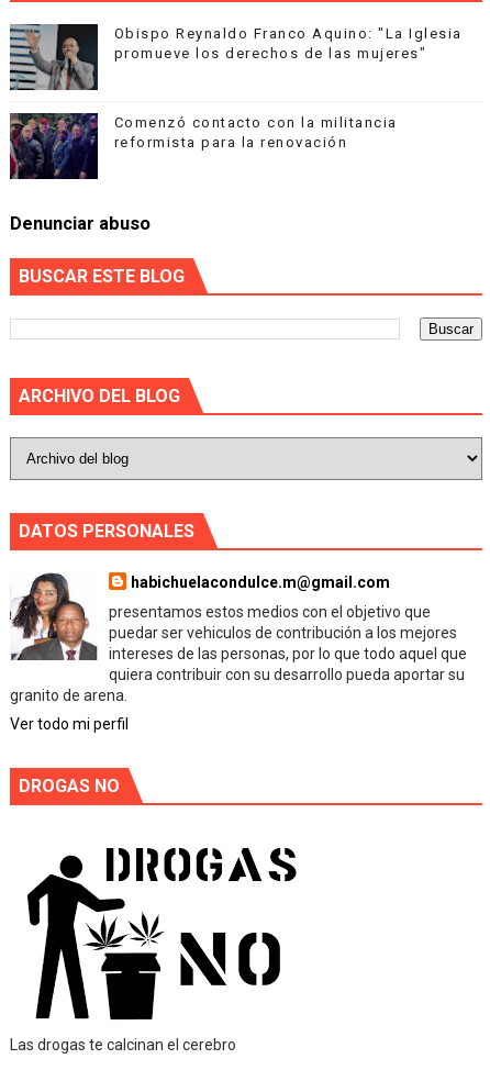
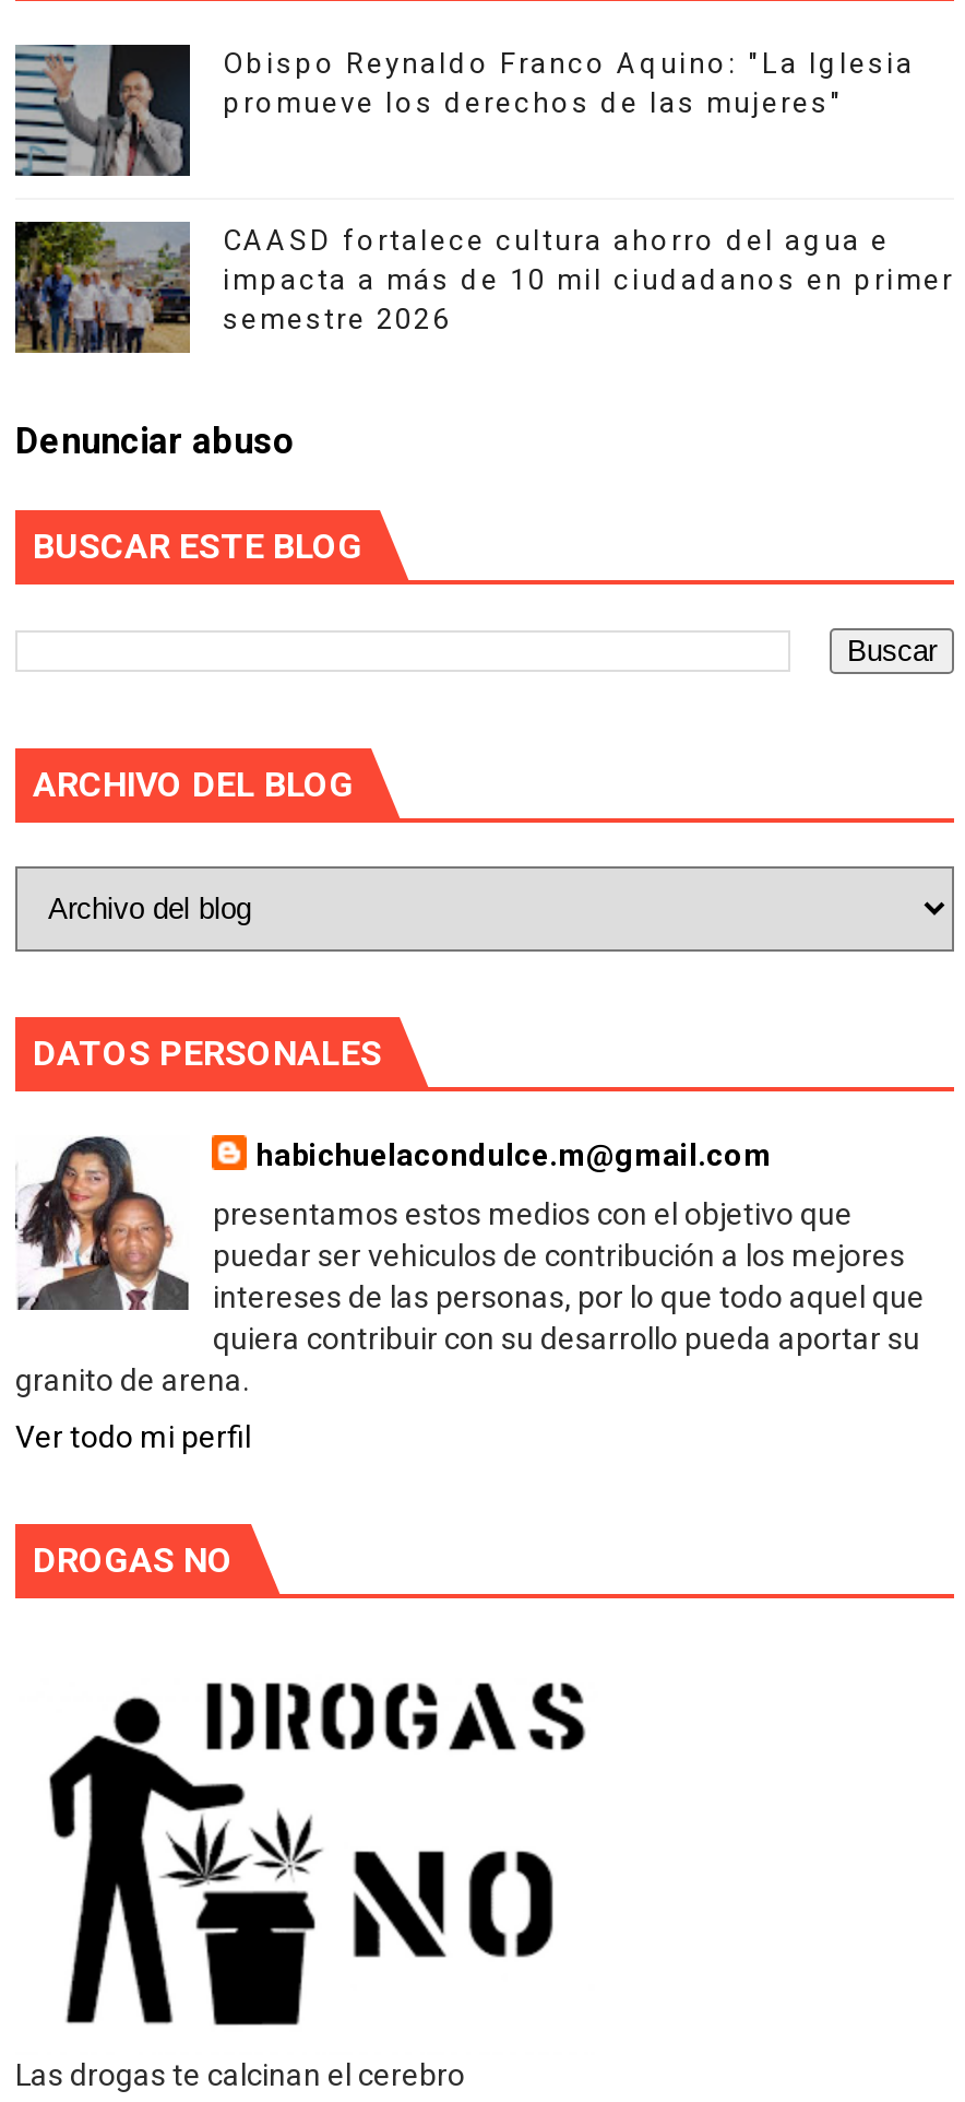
[9,113,398,180] [image] | Comenzó contacto con la militancia | reformista para la renovación -> [13,222,954,355] [image] | CAASD fortalece cultura ahorro del agua e | impacta a más de 10 mil ciudadanos en primer | semestre 2026

